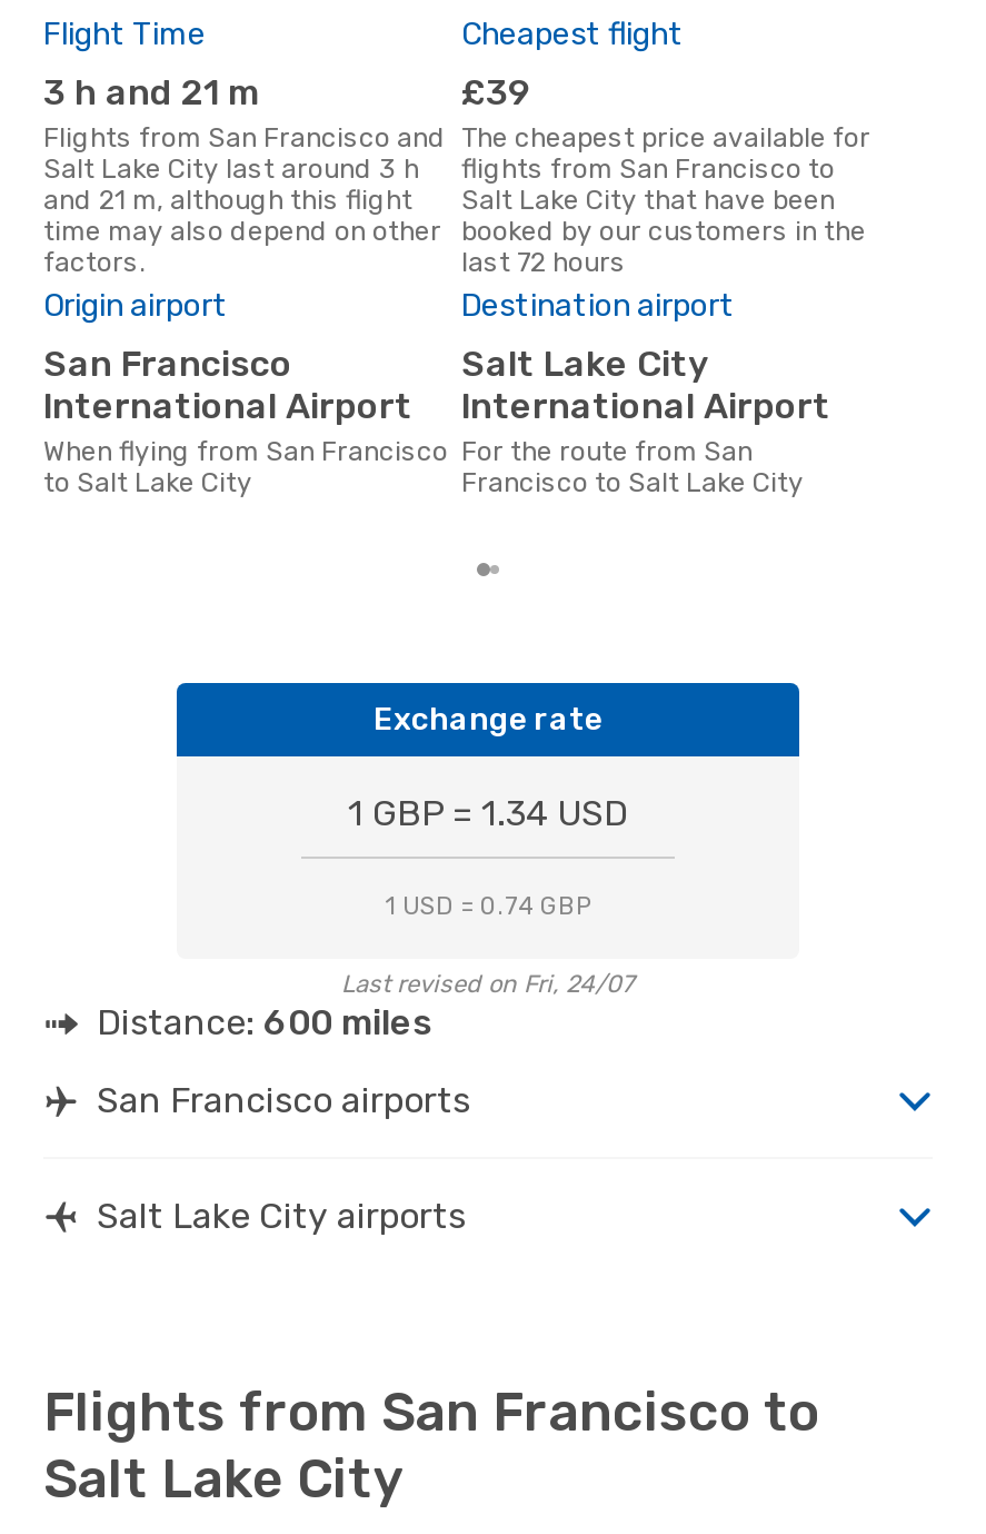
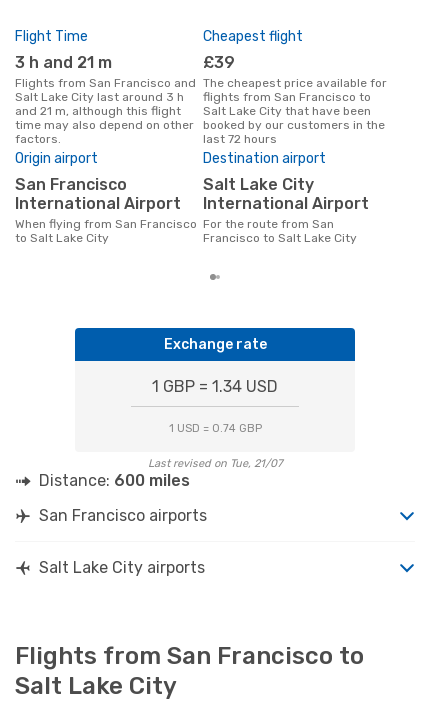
[341,970,635,998] Last revised on Fri, 24/07 -> [147,457,282,470] Last revised on Tue, 21/07

